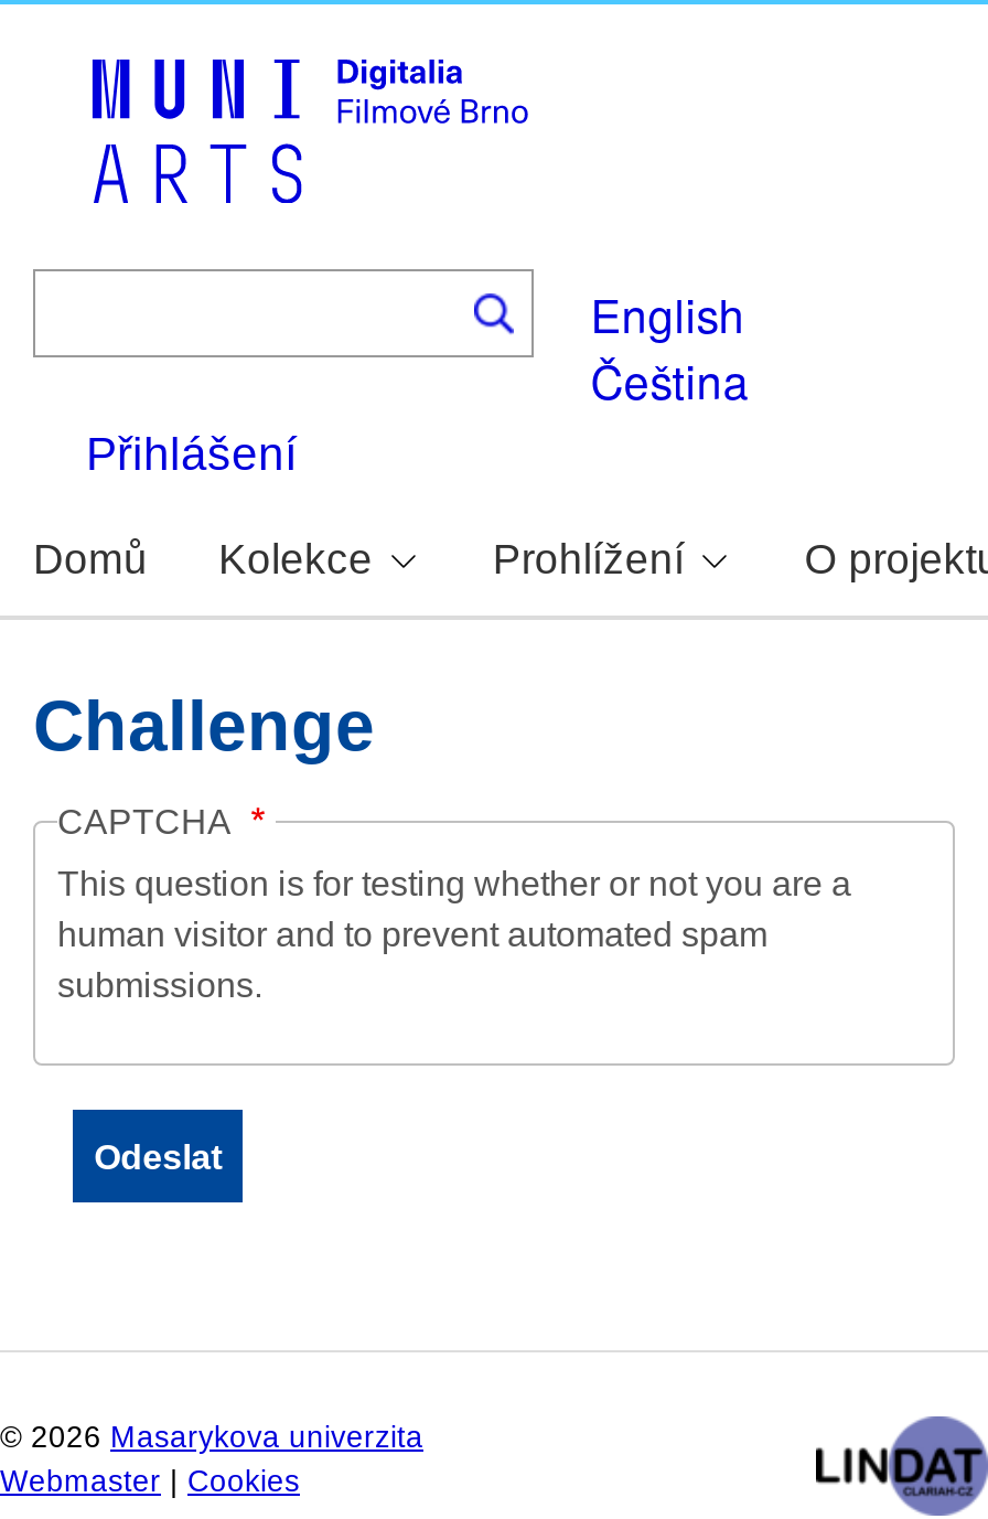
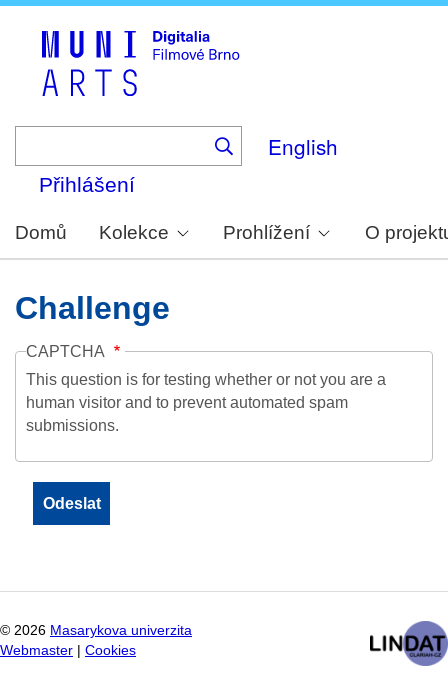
[591,347,749,413] Čeština -> none

